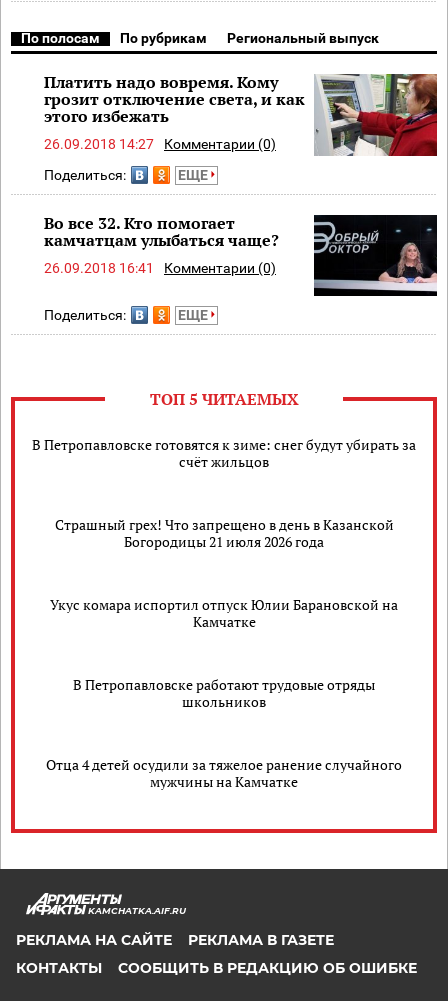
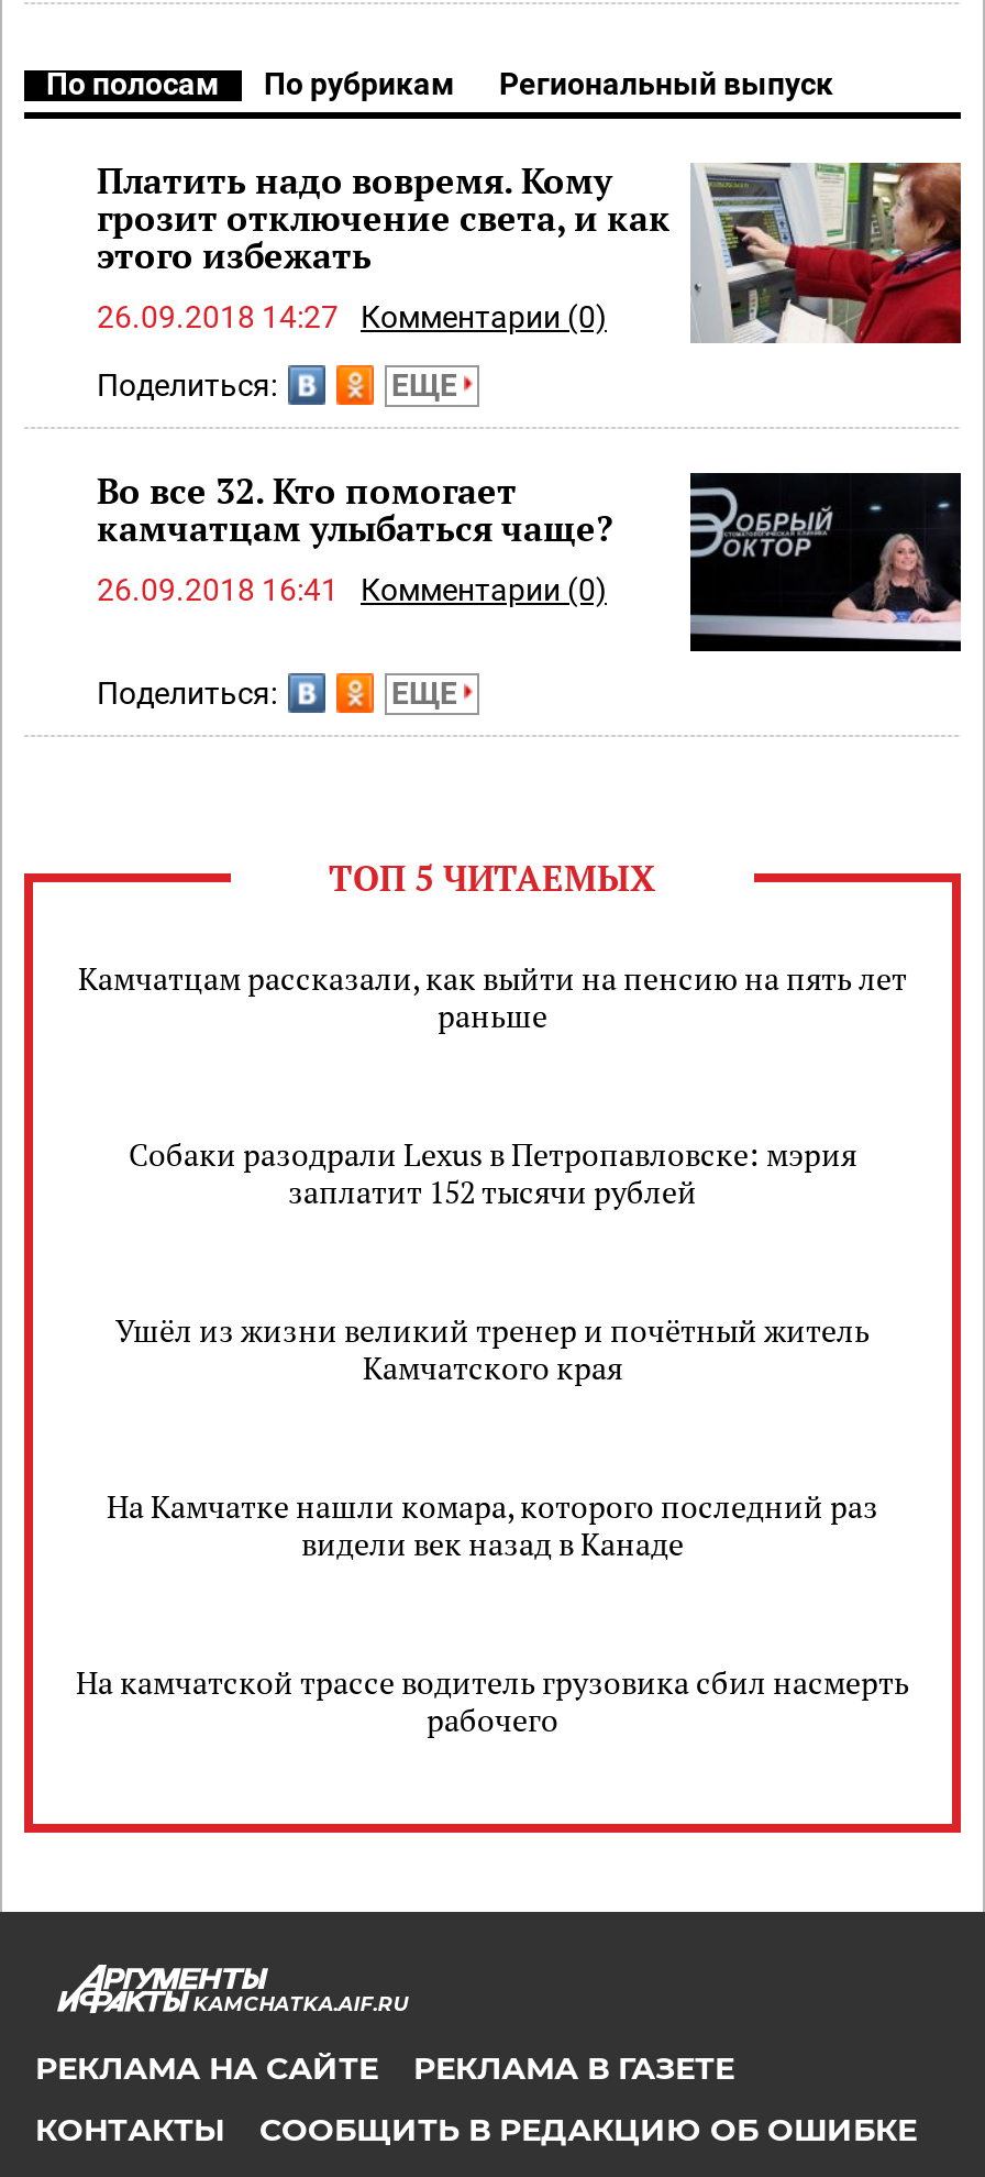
[32,435,416,471] В Петропавловске готовятся к зиме: снег будут убирать за | счёт жильцов -> [78,957,907,1036] Камчатцам рассказали, как выйти на пенсию на пять лет | раньше
[54,515,393,551] Страшный грех! Что запрещено в день в Казанской | Богородицы 21 июля 2026 года -> [129,1133,856,1212] Собаки разодрали Lexus в Петропавловске: мэрия | заплатит 152 тысячи рублей
[50,595,398,631] Укус комара испортил отпуск Юлии Барановской на | Камчатке -> [115,1309,870,1388] Ушёл из жизни великий тренер и почётный житель | Камчатского края
[73,675,375,711] В Петропавловске работают трудовые отряды | школьников -> [107,1485,878,1564] На Камчатке нашли комара, которого последний раз | видели век назад в Канаде
[46,755,402,791] Отца 4 детей осудили за тяжелое ранение случайного | мужчины на Камчатке -> [76,1661,909,1740] На камчатской трассе водитель грузовика сбил насмерть | рабочего

